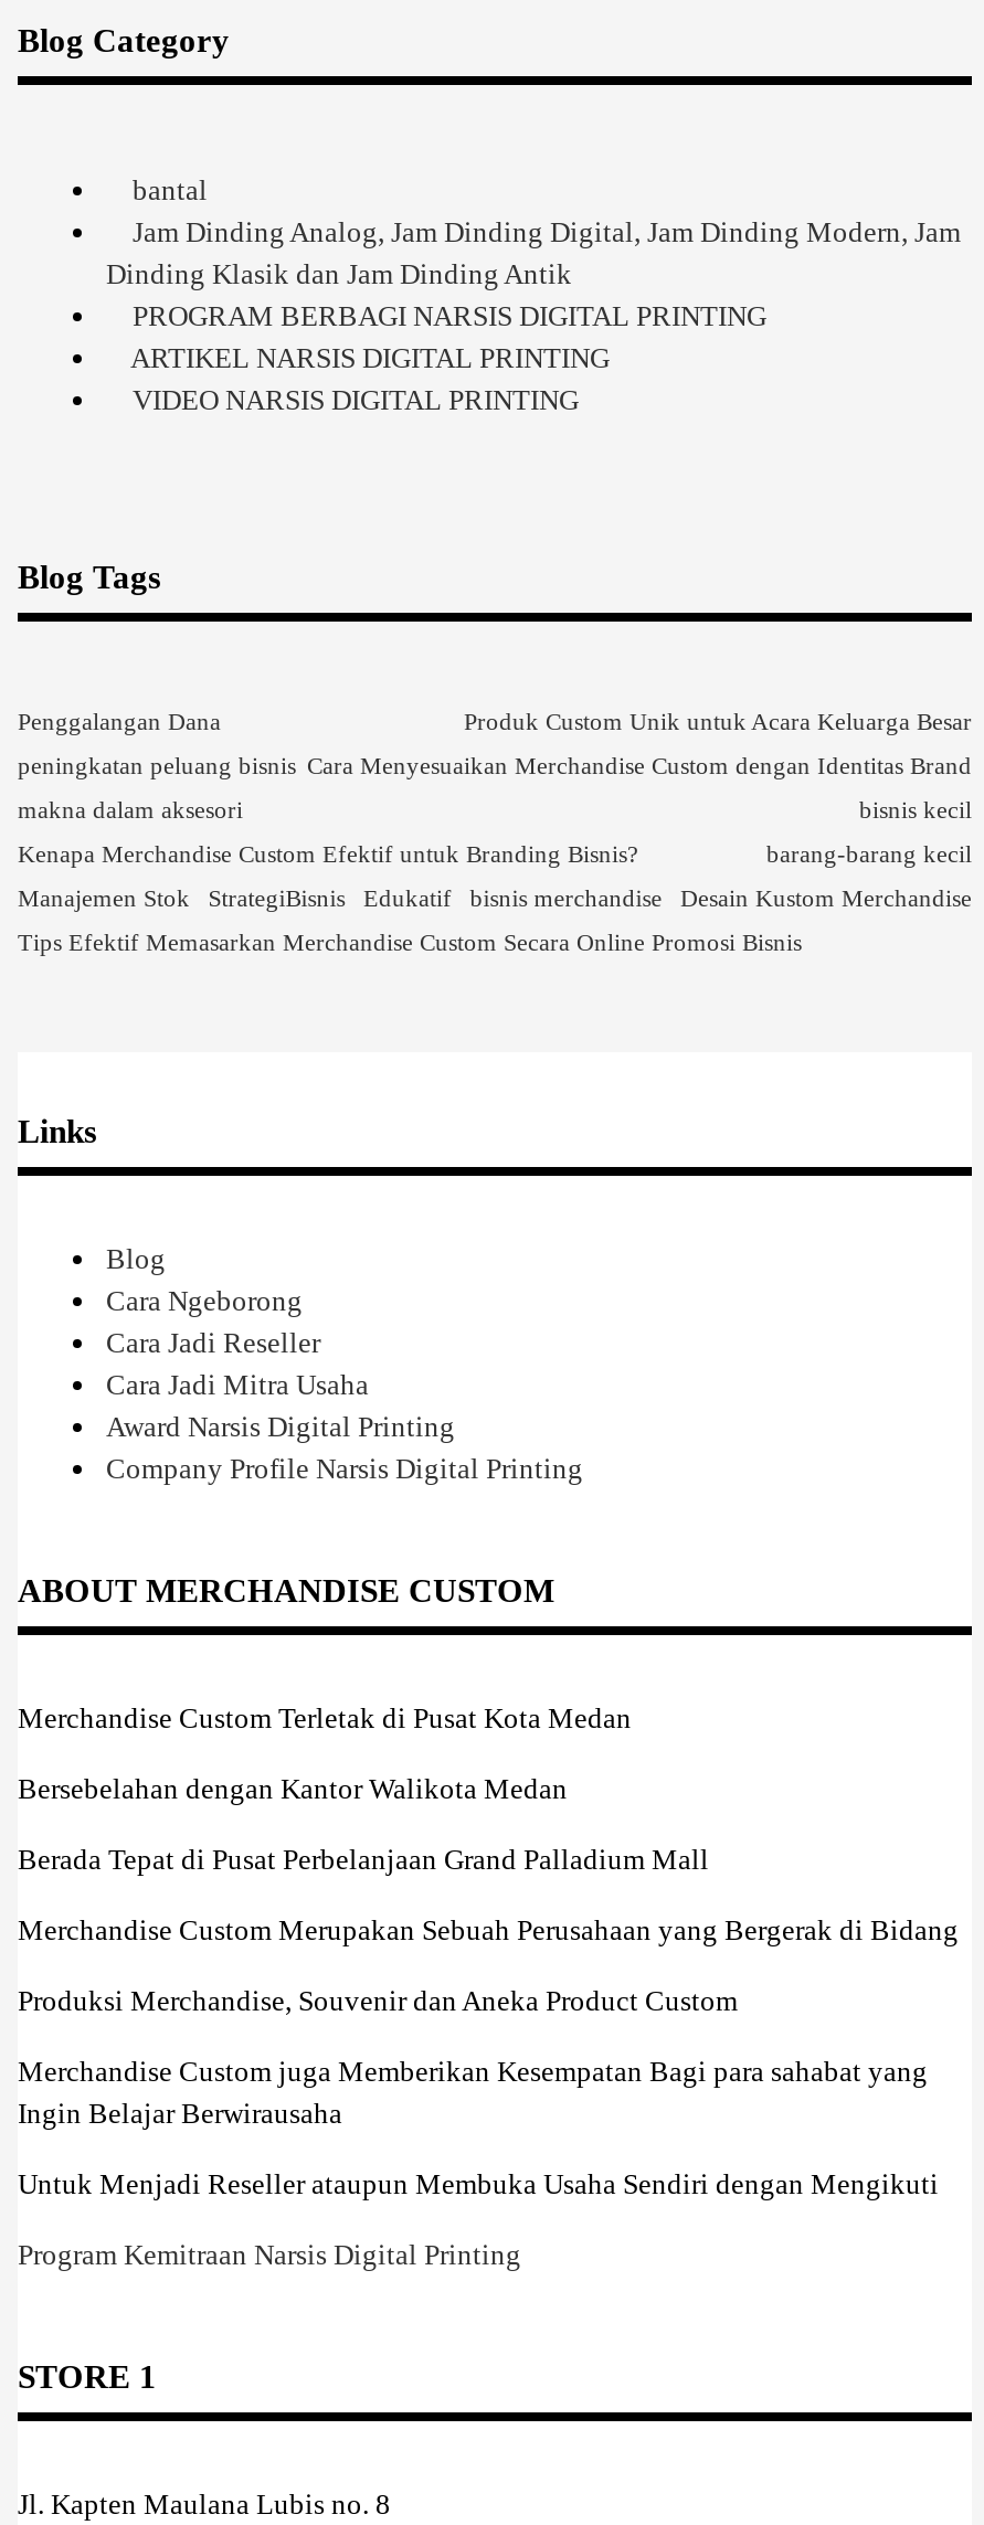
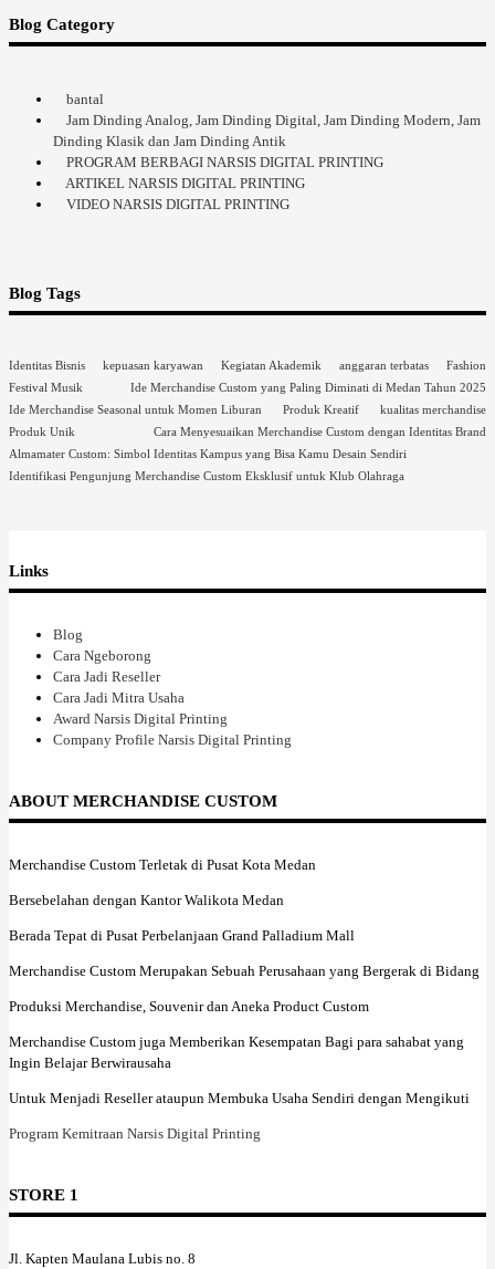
[18,708,972,735] Penggalangan Dana | Produk Custom Unik untuk Acara Keluarga Besar -> [9,359,486,372] Identitas Bisnis | kepuasan karyawan | Kegiatan Akademik | anggaran terbatas | Fashion
[18,753,972,779] peningkatan peluang bisnis Cara Menyesuaikan Merchandise Custom dengan Identitas Brand -> [9,381,486,394] Festival Musik | Ide Merchandise Custom yang Paling Diminati di Medan Tahun 2025
[18,797,972,823] makna dalam aksesori | bisnis kecil -> [9,403,486,416] Ide Merchandise Seasonal untuk Momen Liburan | Produk Kreatif | kualitas merchandise
[18,841,972,867] Kenapa Merchandise Custom Efektif untuk Branding Bisnis? | barang-barang kecil -> [9,425,486,438] Produk Unik | Cara Menyesuaikan Merchandise Custom dengan Identitas Brand
[18,885,972,912] Manajemen Stok | StrategiBisnis | Edukatif | bisnis merchandise | Desain Kustom Merchandise -> [9,447,407,461] Almamater Custom: Simbol Identitas Kampus yang Bisa Kamu Desain Sendiri
[18,929,802,956] Tips Efektif Memasarkan Merchandise Custom Secara Online Promosi Bisnis -> [9,469,404,483] Identifikasi Pengunjung Merchandise Custom Eksklusif untuk Klub Olahraga

